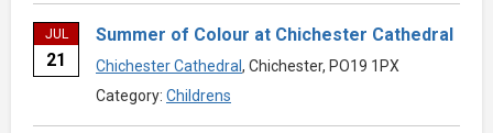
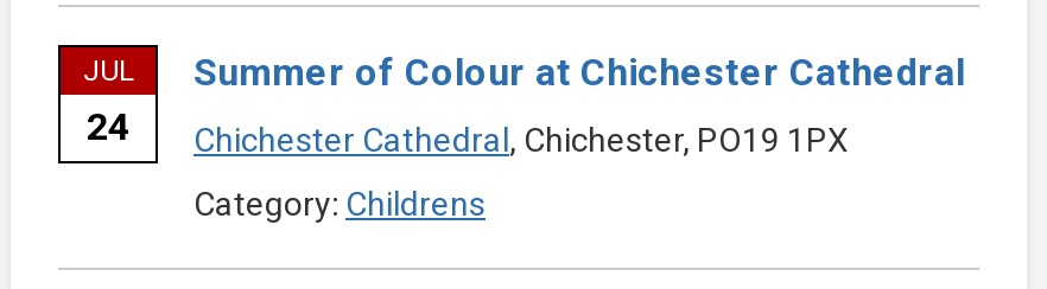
[46,49,399,74] 21 Chichester Cathedral, Chichester, PO19 1PX -> [87,104,849,158] 24 Chichester Cathedral, Chichester, PO19 1PX

